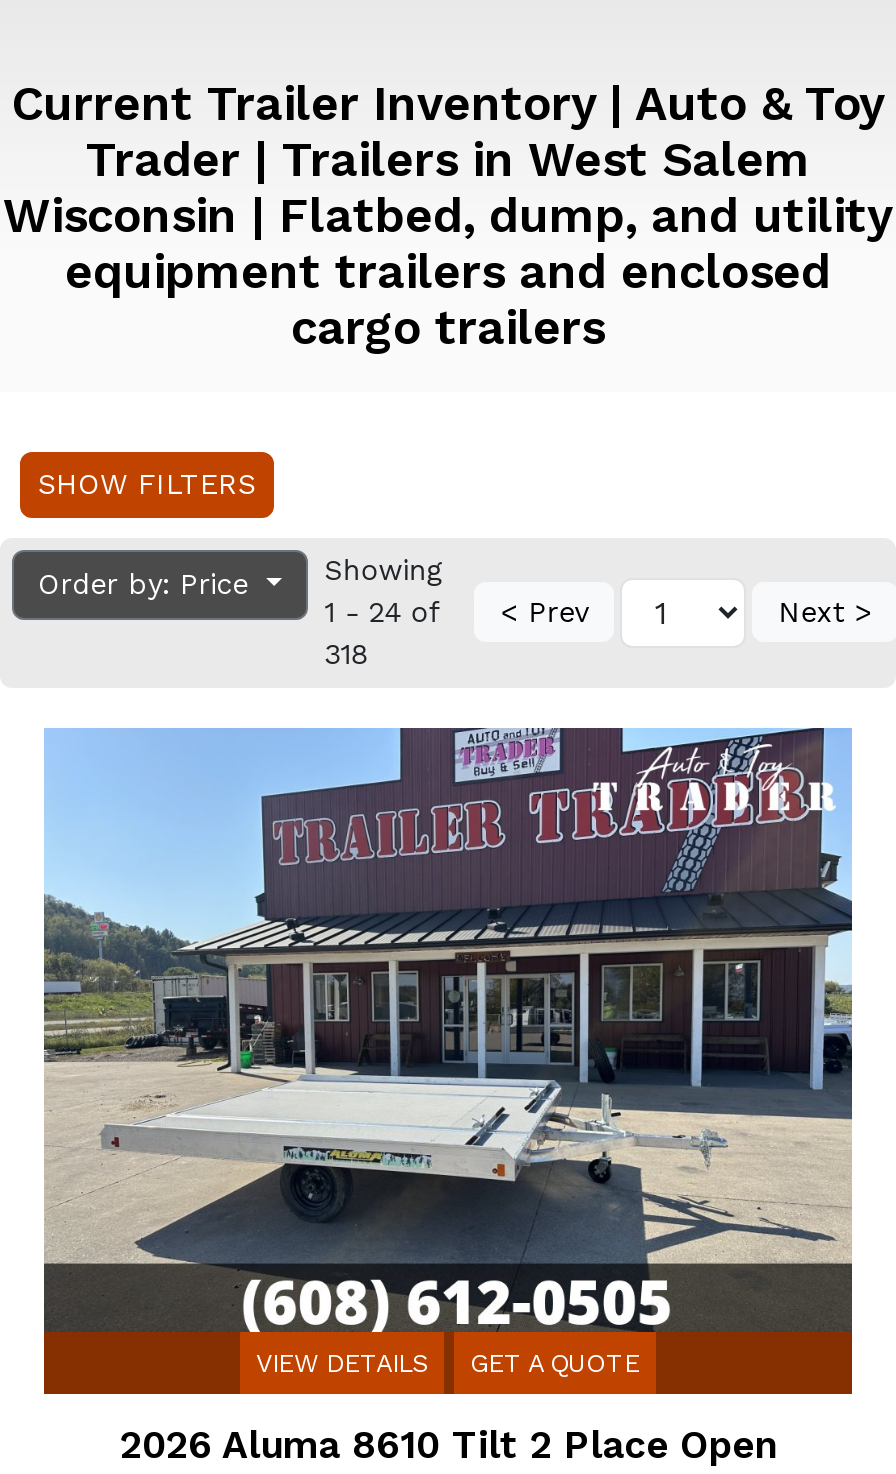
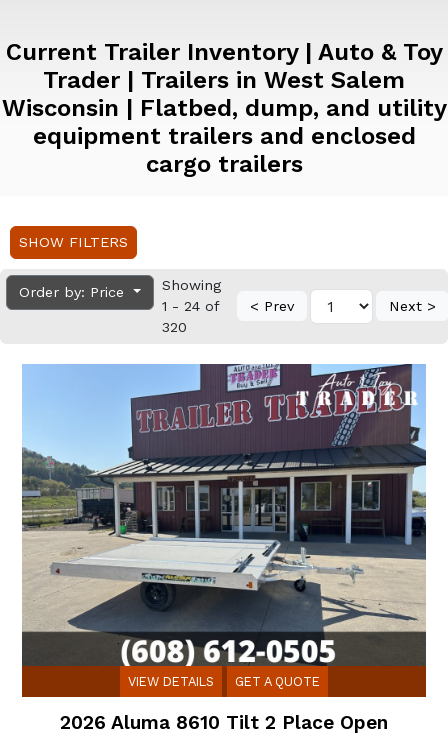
[325,638,369,670] 318 -> [162,319,187,335] 320

